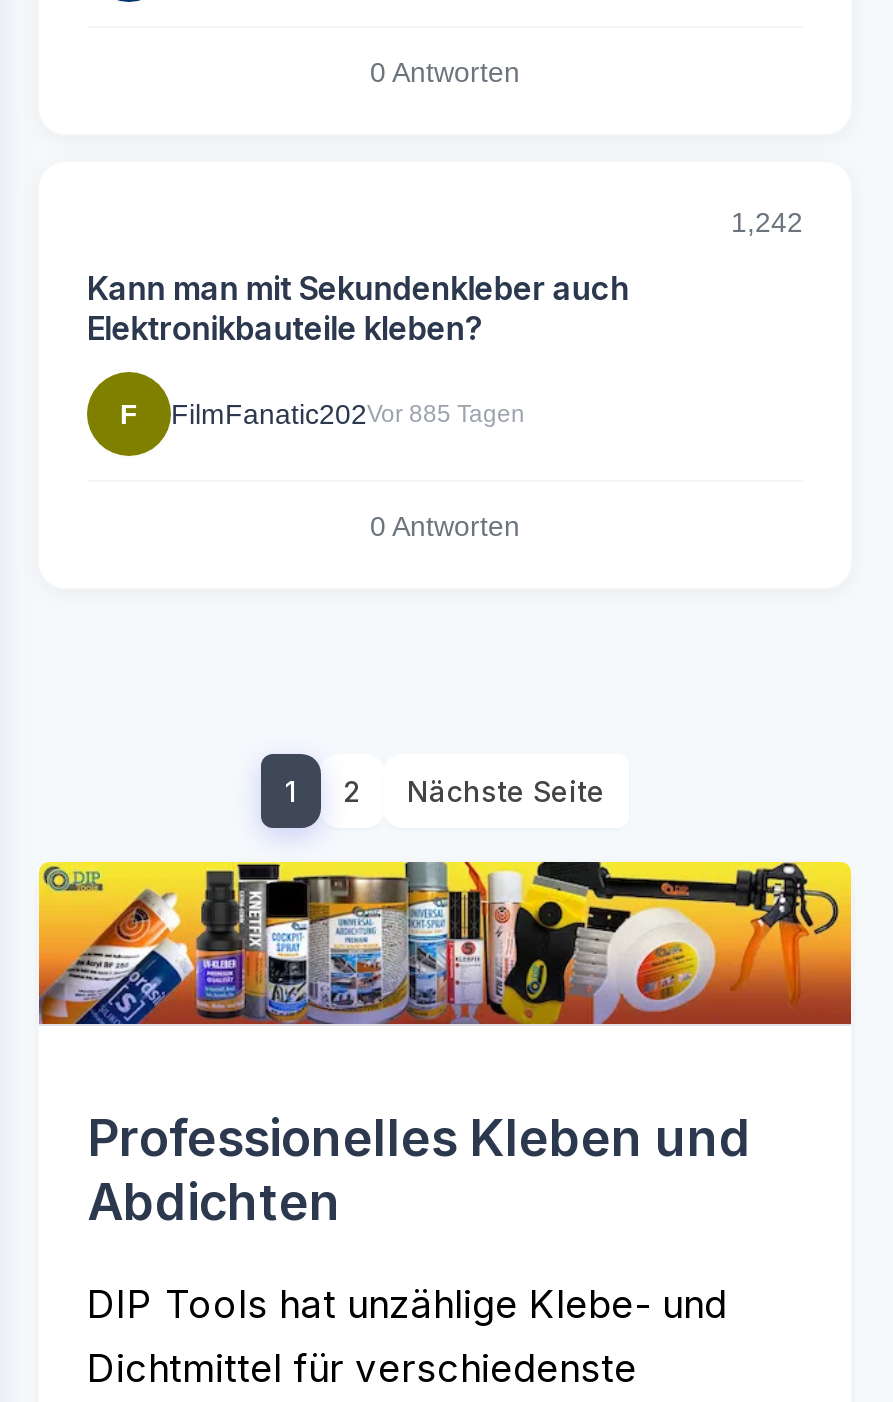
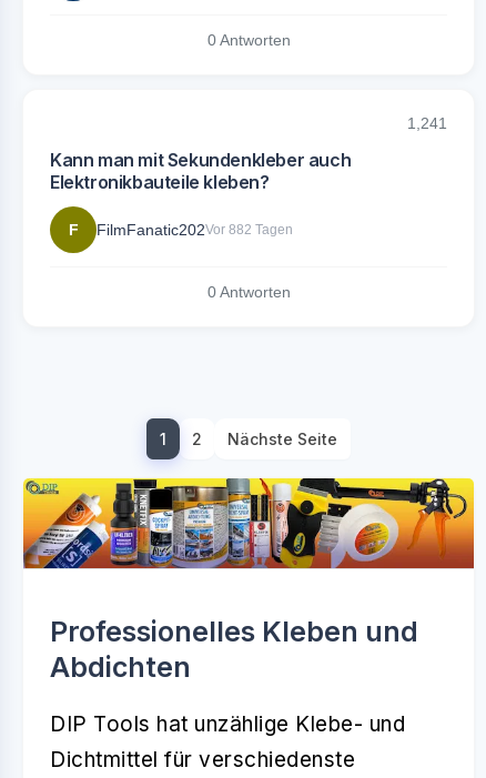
[731,206,803,238] 1,242 -> [407,114,447,132] 1,241
[171,397,525,429] FilmFanatic202Vor 885 Tagen -> [97,220,293,238] FilmFanatic202Vor 882 Tagen

